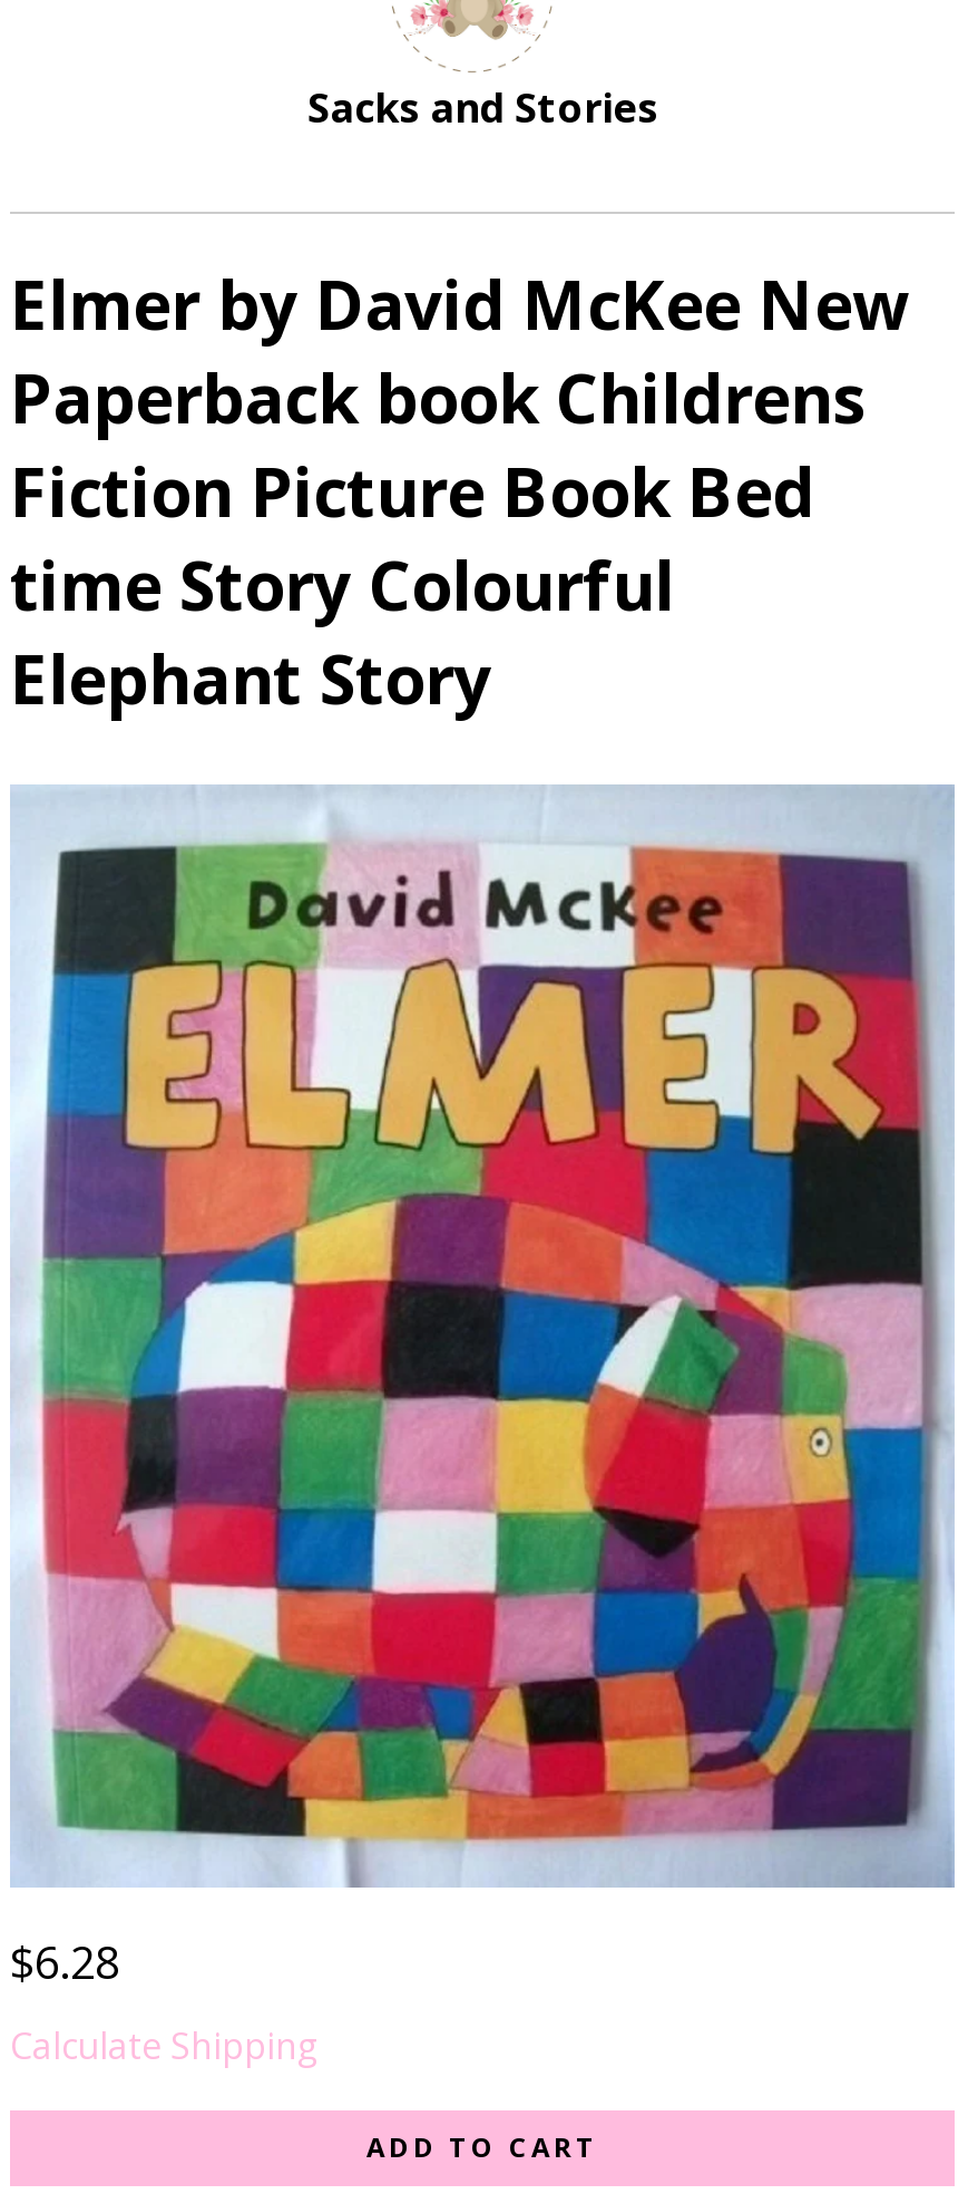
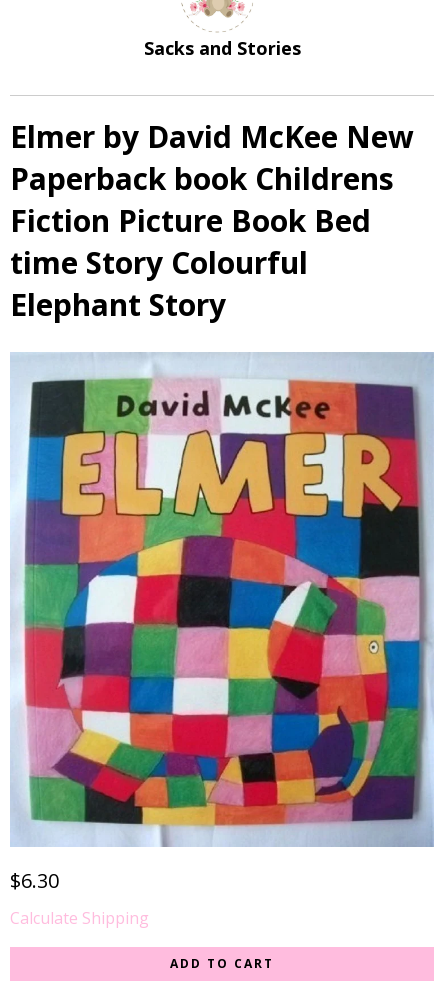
[10,1933,119,1993] $6.28 -> [10,867,59,894] $6.30

